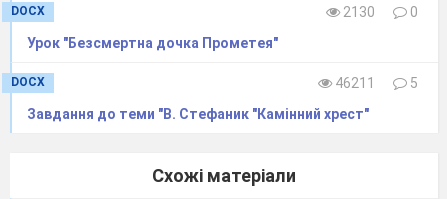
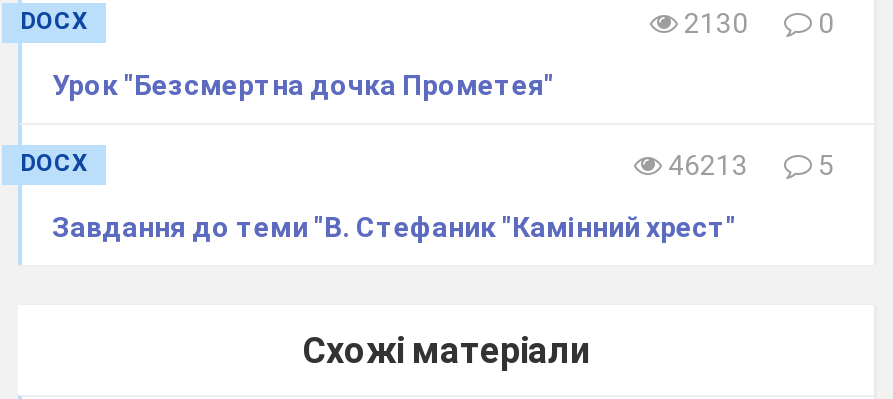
[332,75,418,91] 46211 5 -> [662,149,834,181] 46213 5

